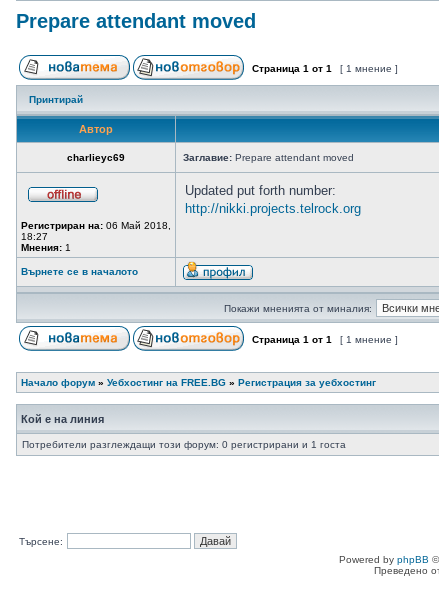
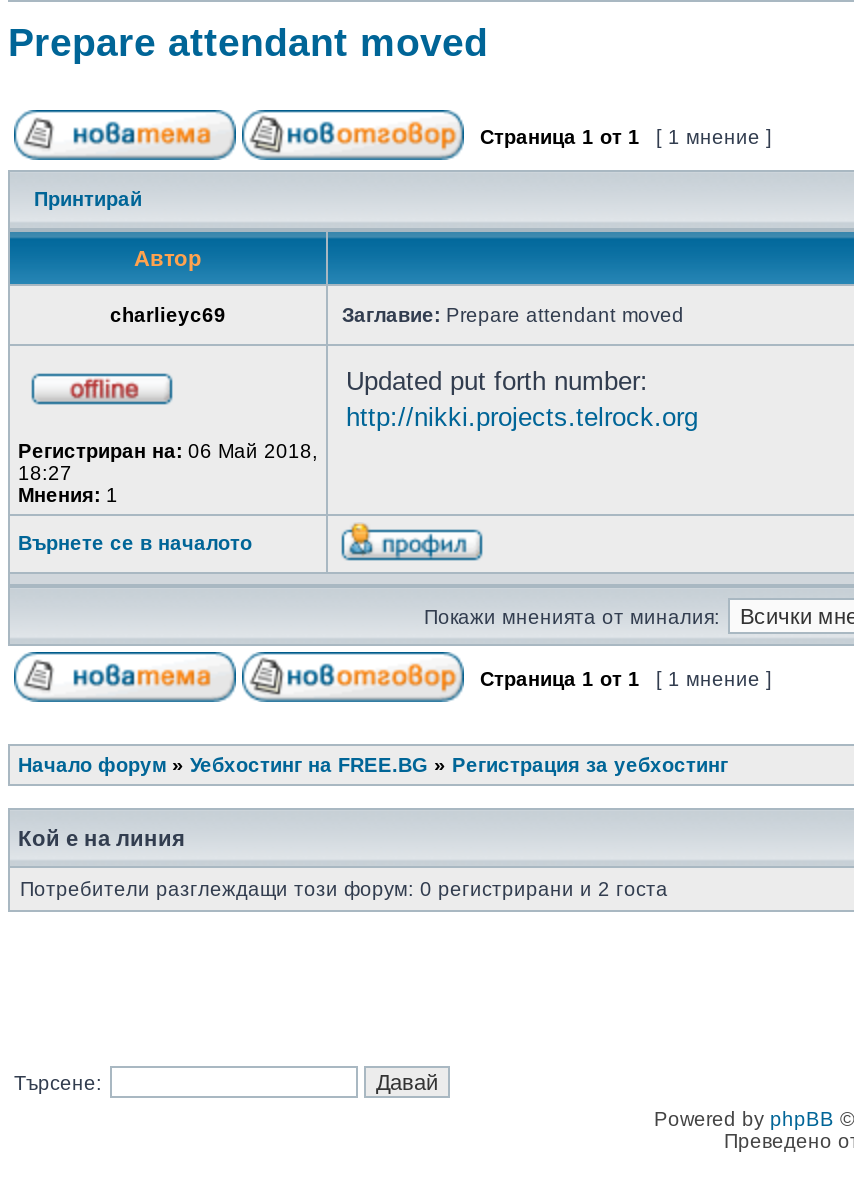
[22,439,346,450] Потребители разглеждащи този форум: 0 регистрирани и 1 госта -> [20,878,668,900] Потребители разглеждащи този форум: 0 регистрирани и 2 госта

